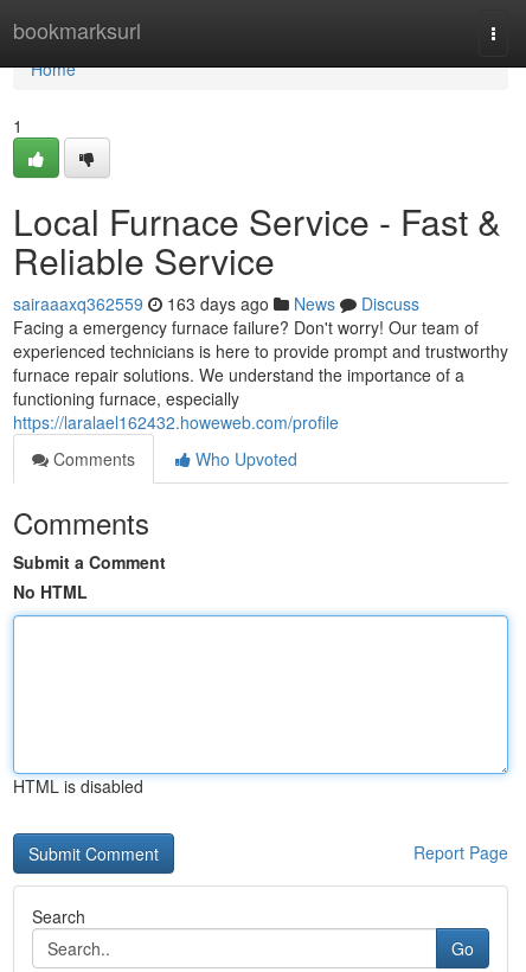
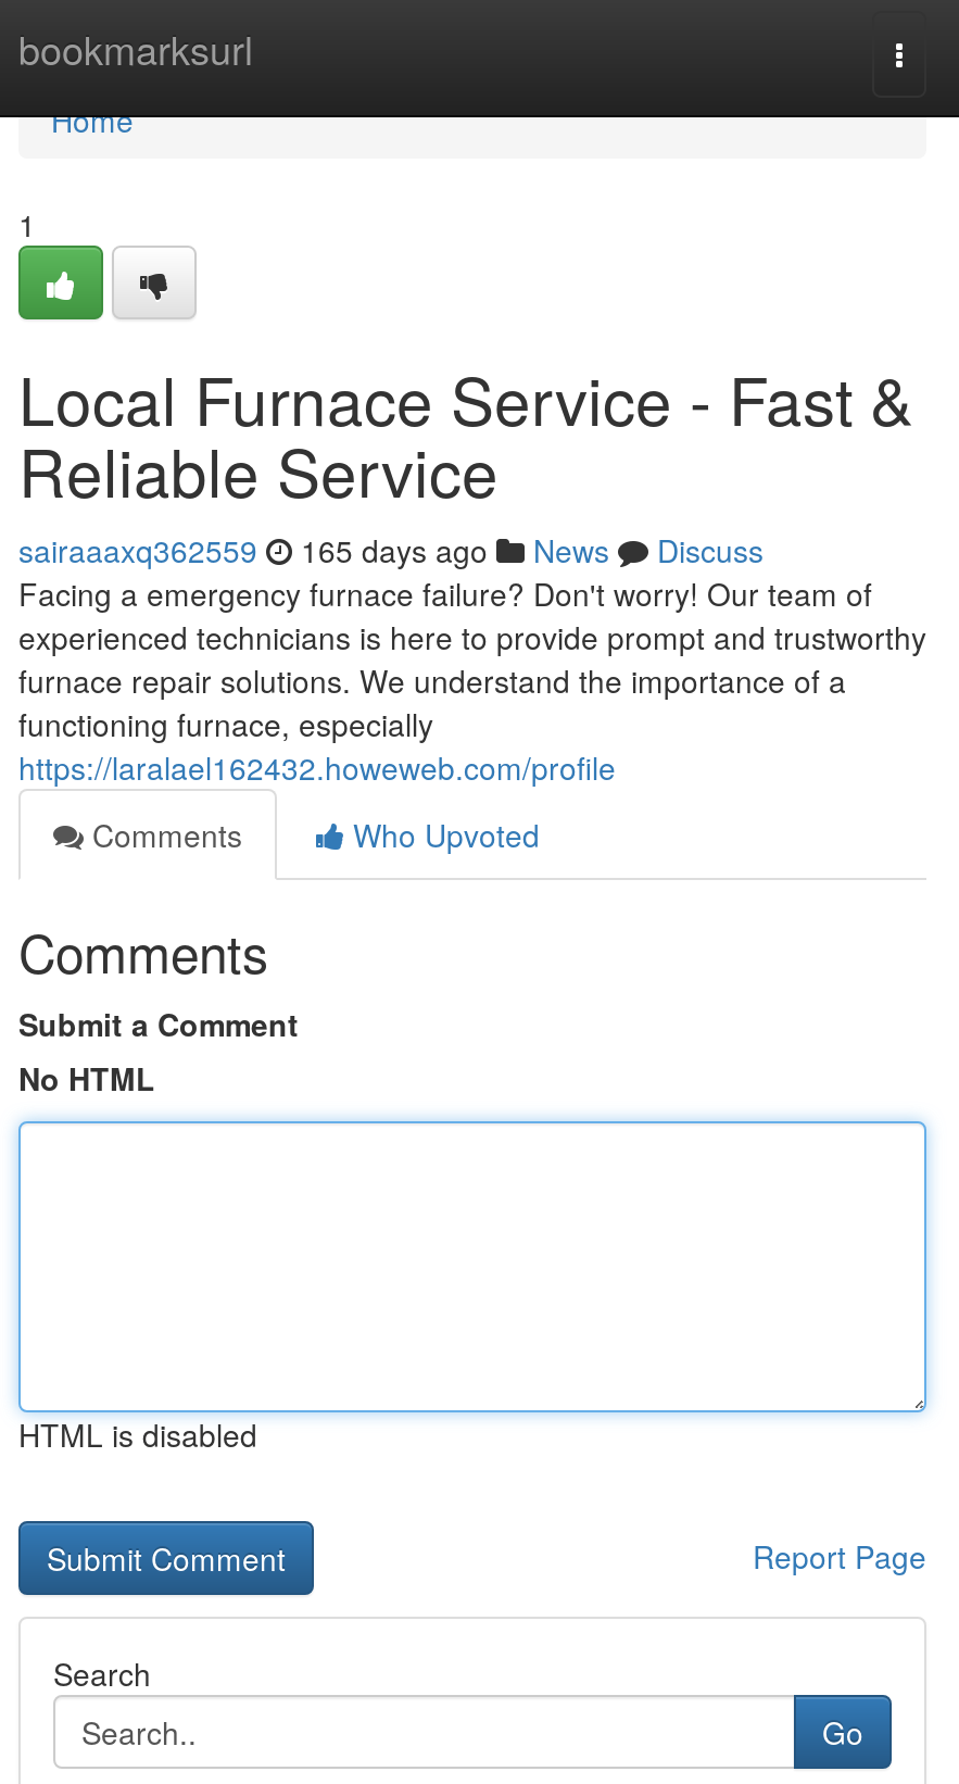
[13,292,419,315] sairaaaxq362559 163 days ago News Discuss -> [18,528,764,571] sairaaaxq362559 165 days ago News Discuss

